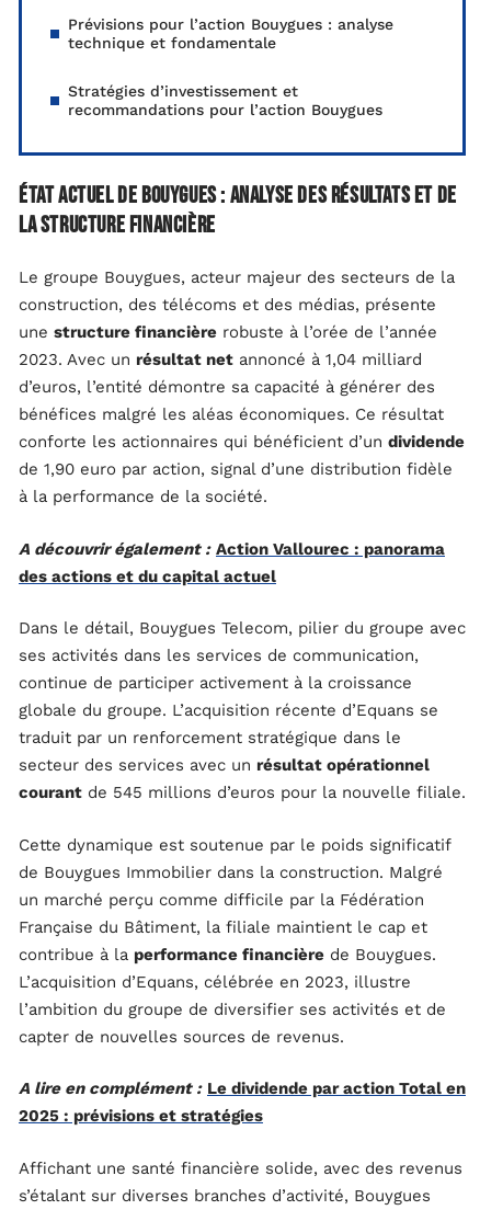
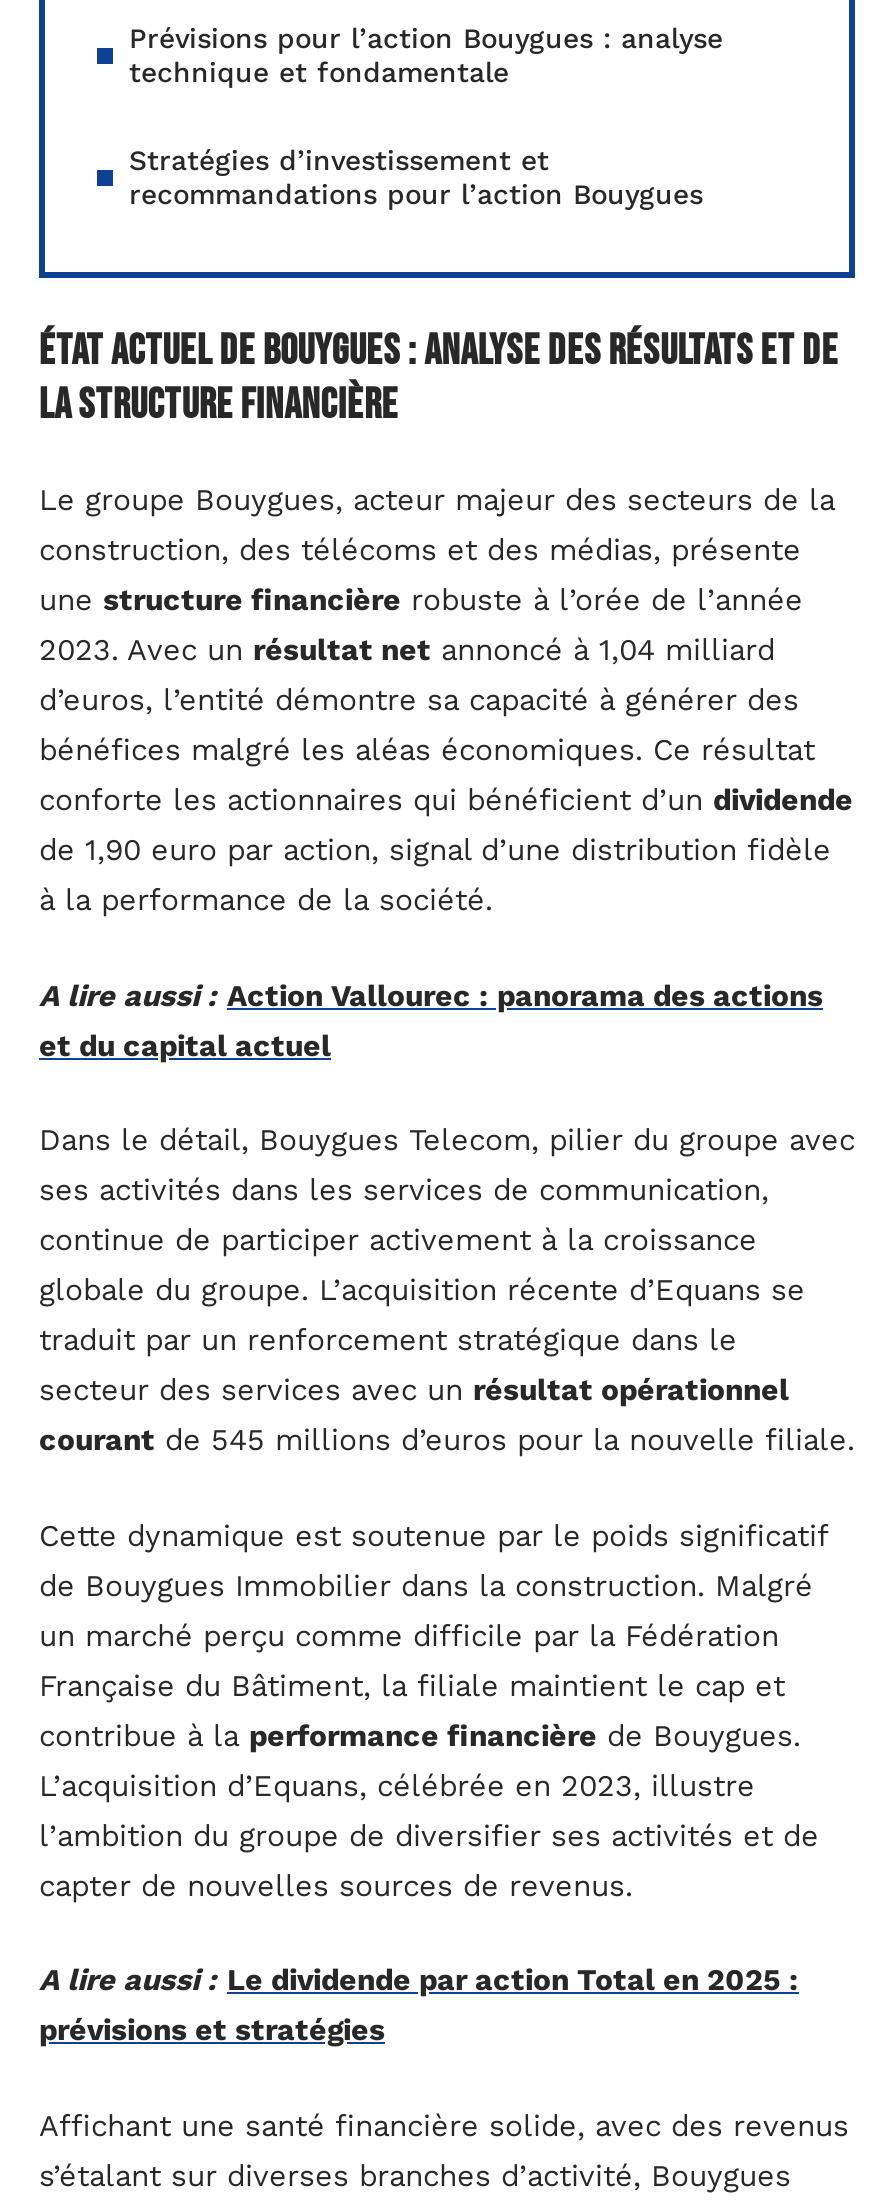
[19,539,445,586] A découvrir également : Action Vallourec : panorama | des actions et du capital actuel -> [39,978,823,1064] A lire aussi : Action Vallourec : panorama des actions | et du capital actuel
[19,1079,466,1126] A lire en complément : Le dividende par action Total en | 2025 : prévisions et stratégies -> [39,1963,799,2049] A lire aussi : Le dividende par action Total en 2025 : | prévisions et stratégies

